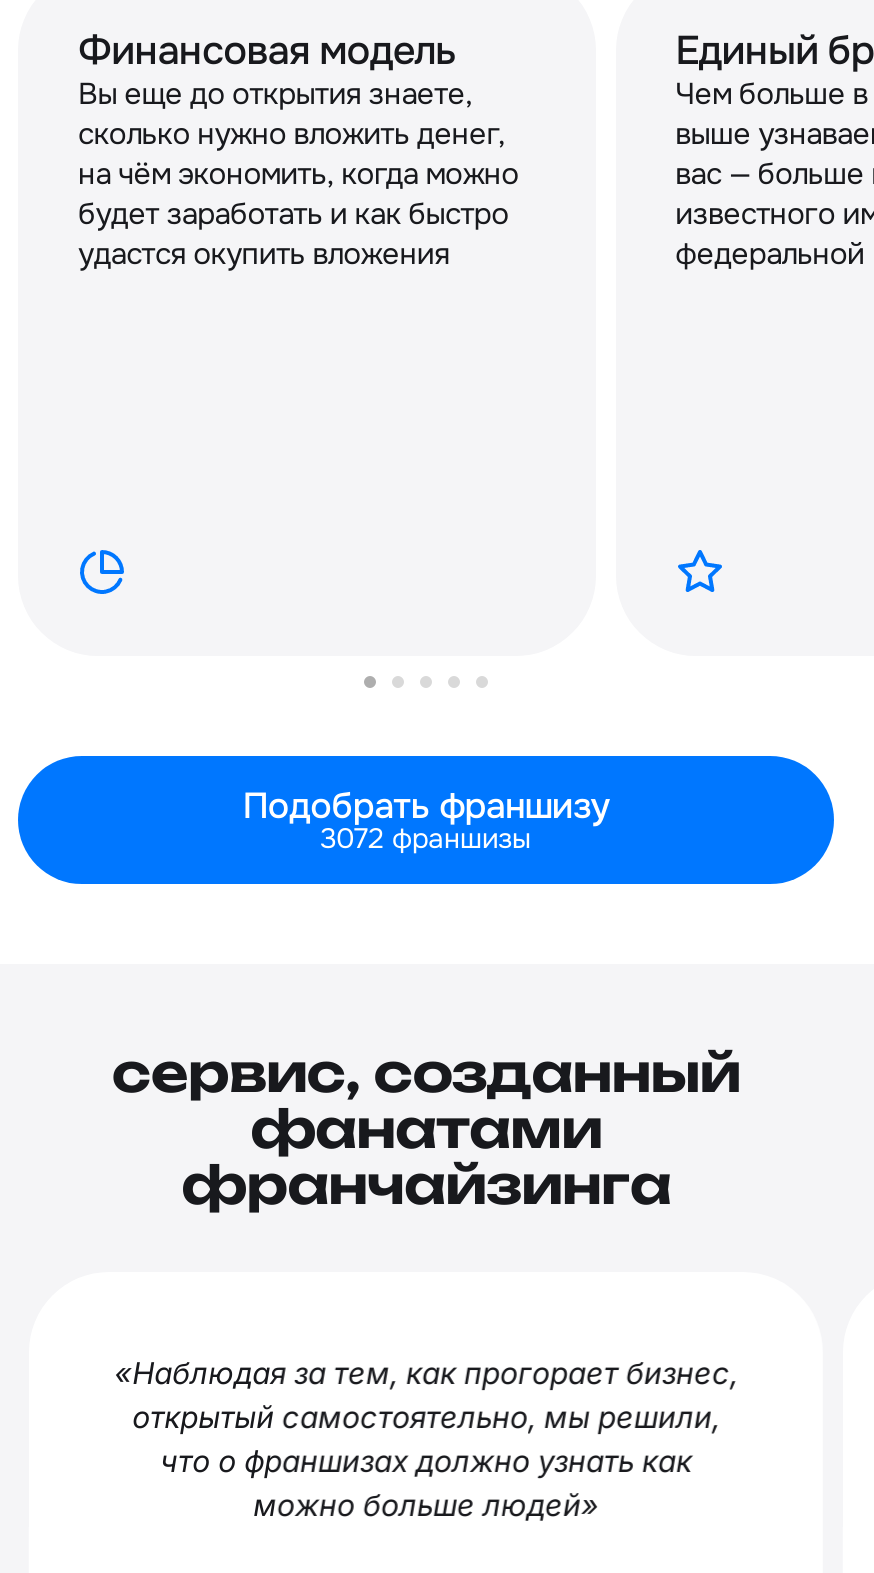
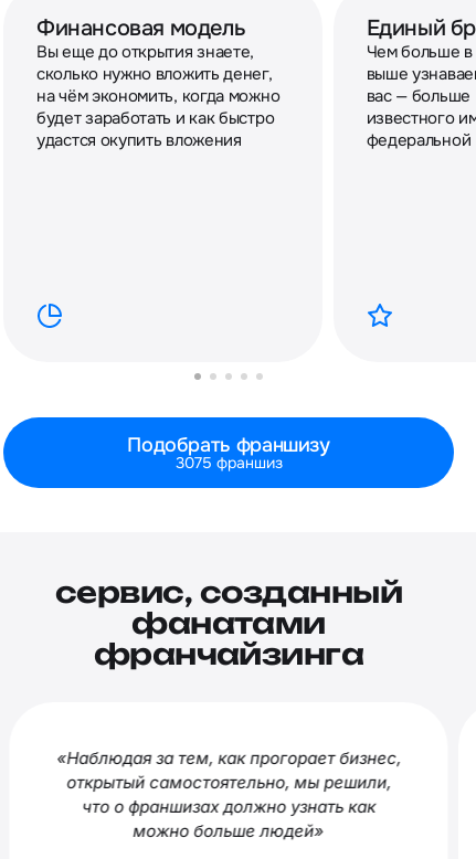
[320,821,532,857] 3072 франшизы -> [175,453,282,473] 3075 франшиз

